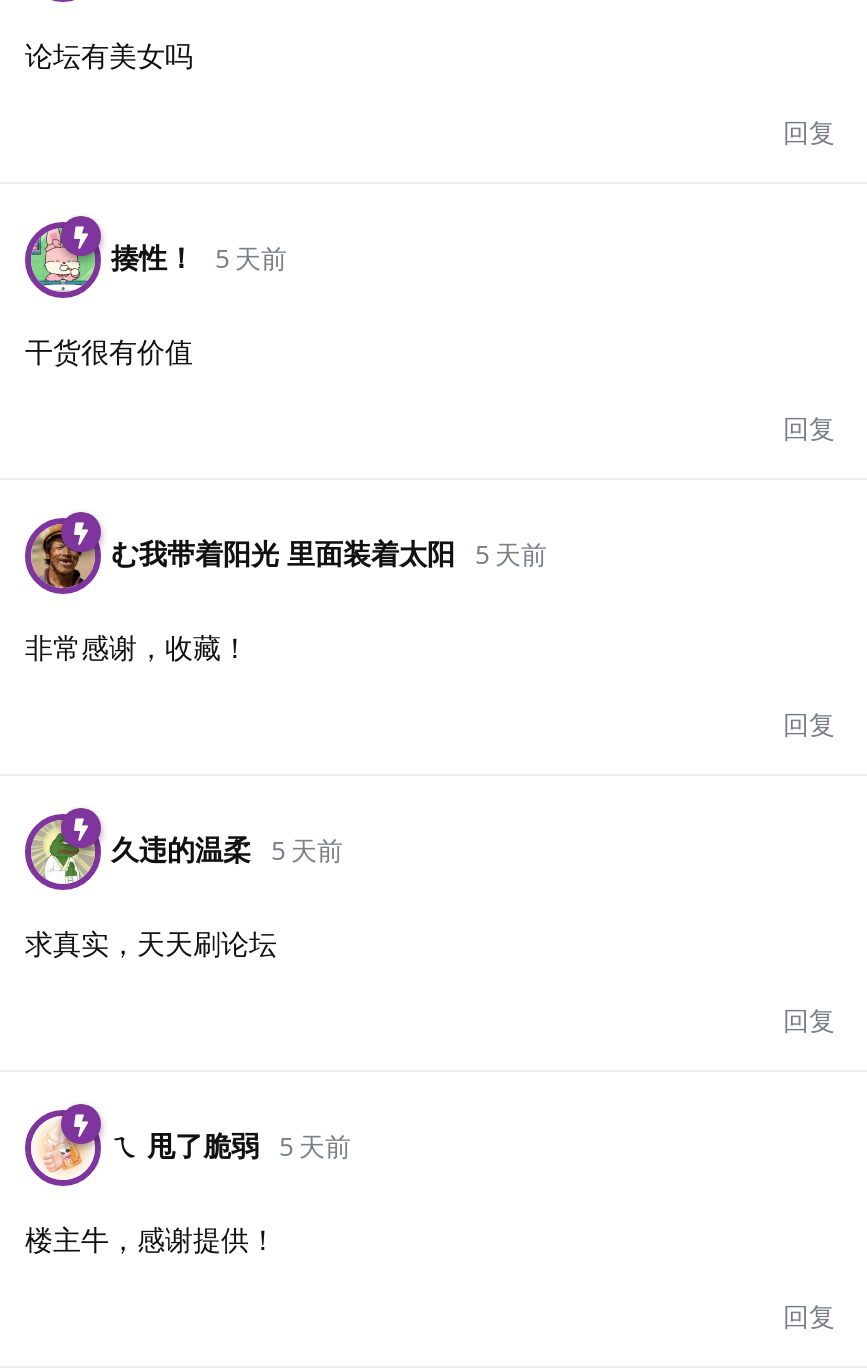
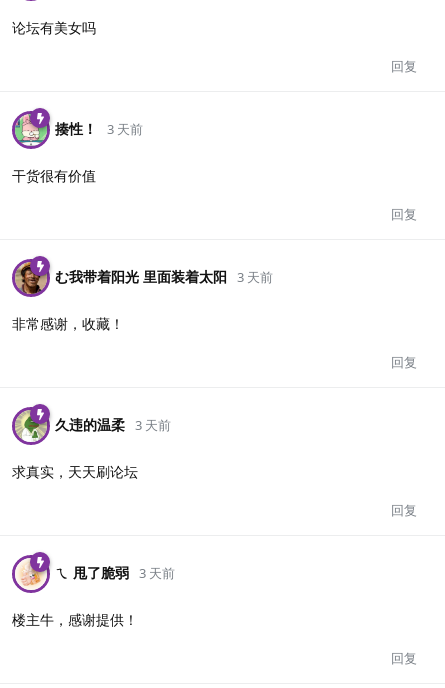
[111,237,287,275] 揍性！ 5 天前 -> [55,119,143,138] 揍性！ 3 天前
[111,533,547,571] む我带着阳光 里面装着太阳 5 天前 -> [55,267,273,286] む我带着阳光 里面装着太阳 3 天前
[111,829,343,867] 久违的温柔 5 天前 -> [55,415,171,434] 久违的温柔 3 天前
[111,1125,351,1163] ㄟ 甩了脆弱 5 天前 -> [55,563,175,582] ㄟ 甩了脆弱 3 天前

